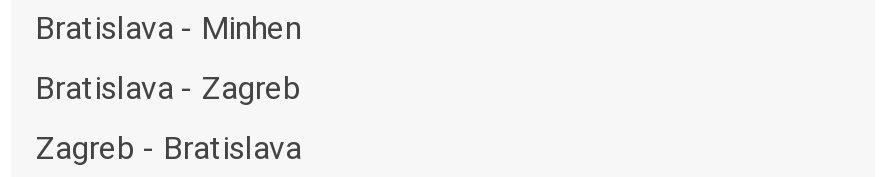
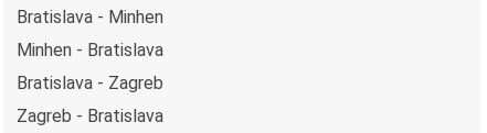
none -> [17,40,163,61] Minhen - Bratislava

